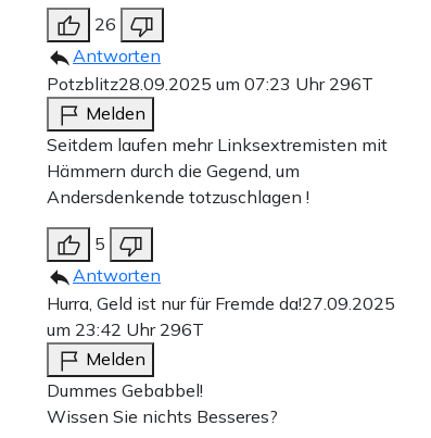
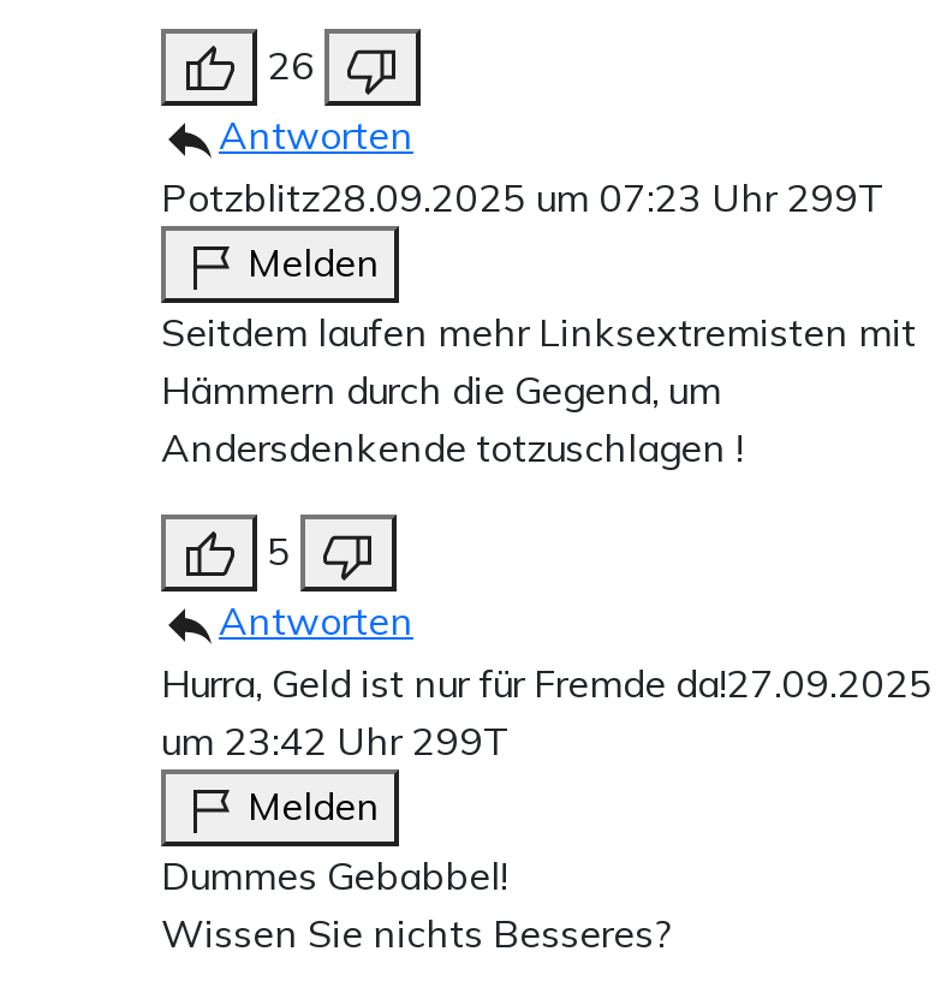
[47,73,373,95] Potzblitz28.09.2025 um 07:23 Uhr 296T -> [161,173,885,221] Potzblitz28.09.2025 um 07:23 Uhr 299T
[47,319,204,340] um 23:42 Uhr 296T -> [161,717,510,765] um 23:42 Uhr 299T

